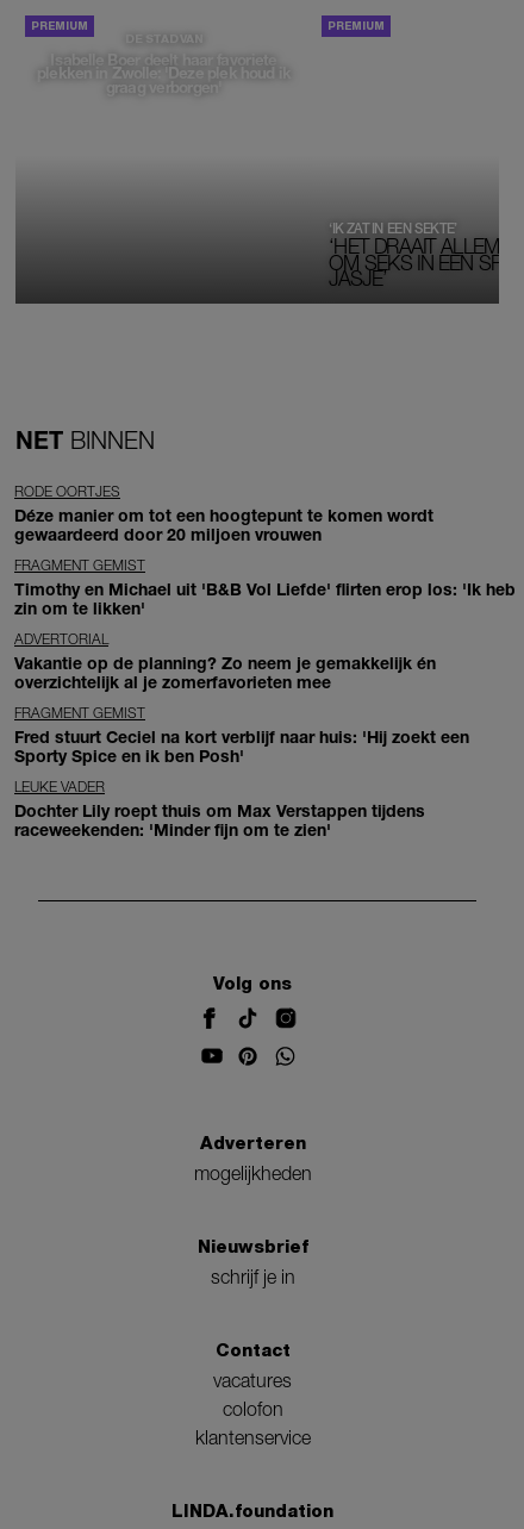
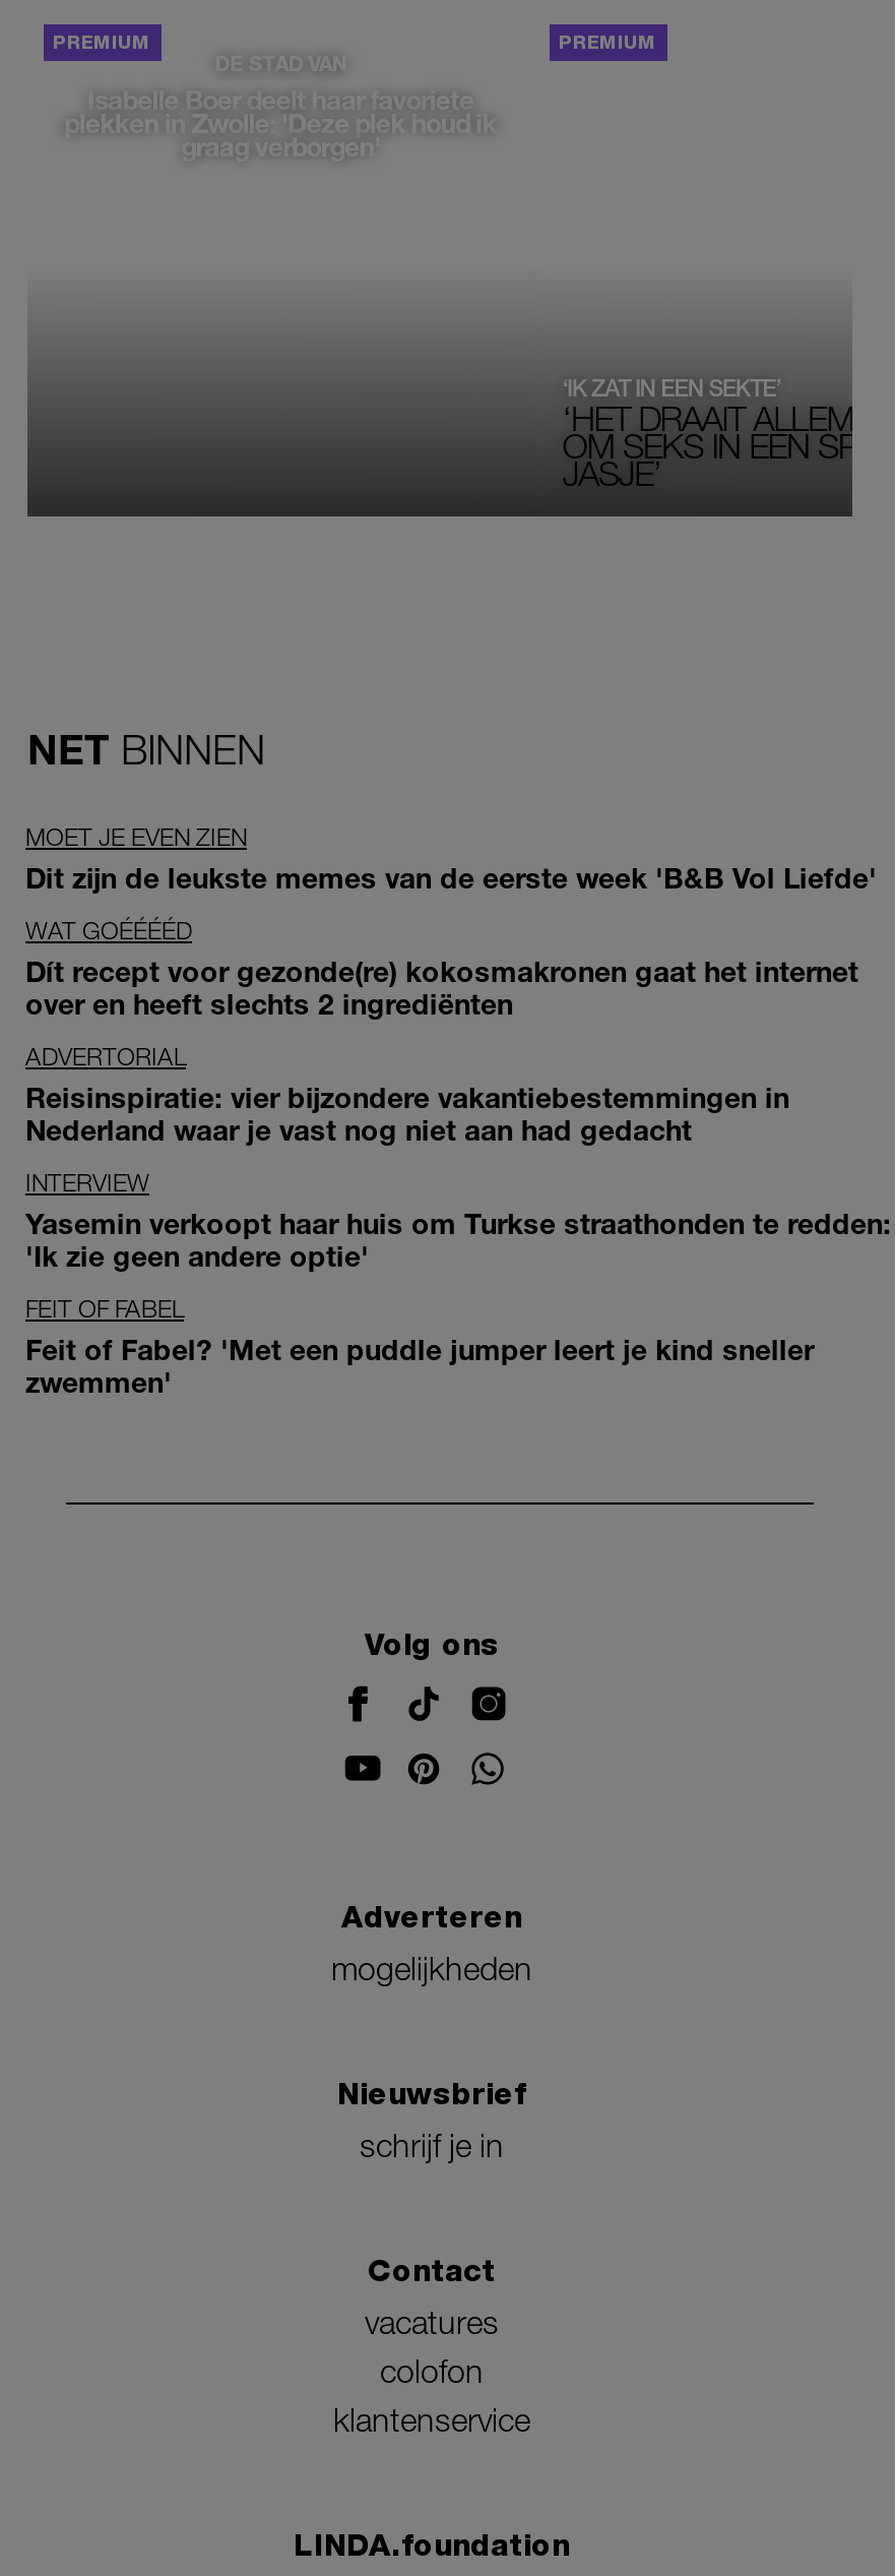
[14,482,433,544] RODE OORTJES | Déze manier om tot een hoogtepunt te komen wordt | gewaardeerd door 20 miljoen vrouwen -> [25,821,877,894] MOET JE EVEN ZIEN | Dit zijn de leukste memes van de eerste week 'B&B Vol Liefde'
[14,556,516,618] FRAGMENT GEMIST | Timothy en Michael uit 'B&B Vol Liefde' flirten erop los: 'Ik heb | zin om te likken' -> [25,915,858,1020] WAT GOÉÉÉÉD | Dít recept voor gezonde(re) kokosmakronen gaat het internet | over en heeft slechts 2 ingrediënten
[14,652,436,692] Vakantie op de planning? Zo neem je gemakkelijk én | overzichtelijk al je zomerfavorieten mee -> [25,1079,789,1146] Reisinspiratie: vier bijzondere vakantiebestemmingen in | Nederland waar je vast nog niet aan had gedacht
[14,704,469,765] FRAGMENT GEMIST | Fred stuurt Ceciel na kort verblijf naar huis: 'Hij zoekt een | Sporty Spice en ik ben Posh' -> [25,1167,891,1272] INTERVIEW | Yasemin verkoopt haar huis om Turkse straathonden te redden: | 'Ik zie geen andere optie'
[14,777,425,839] LEUKE VADER | Dochter Lily roept thuis om Max Verstappen tijdens | raceweekenden: 'Minder fijn om te zien' -> [25,1293,814,1398] FEIT OF FABEL | Feit of Fabel? 'Met een puddle jumper leert je kind sneller | zwemmen'

